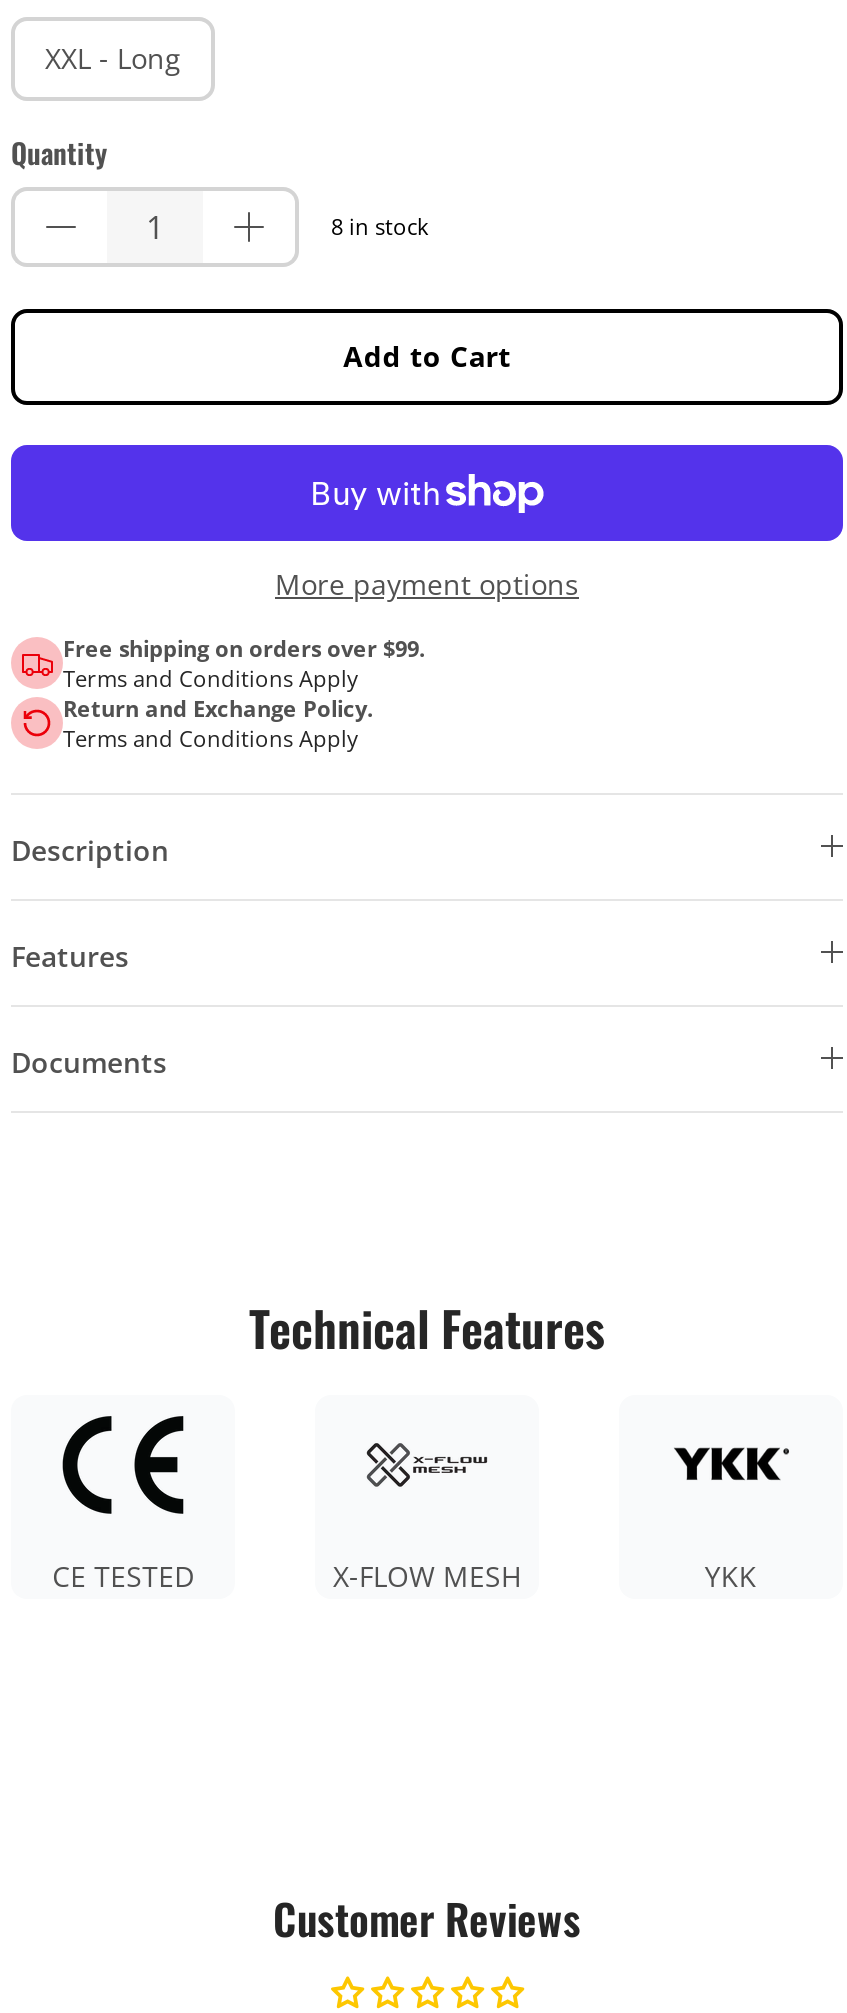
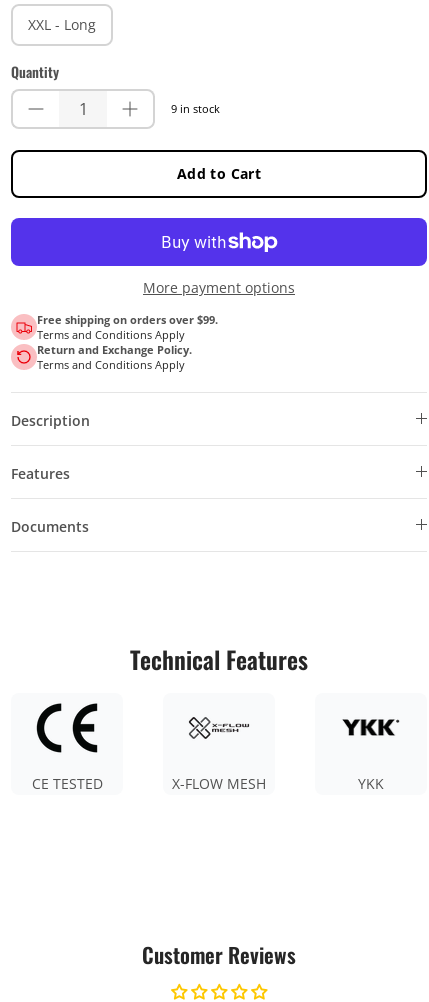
[331,211,429,241] 8 in stock -> [171,101,220,116] 9 in stock

